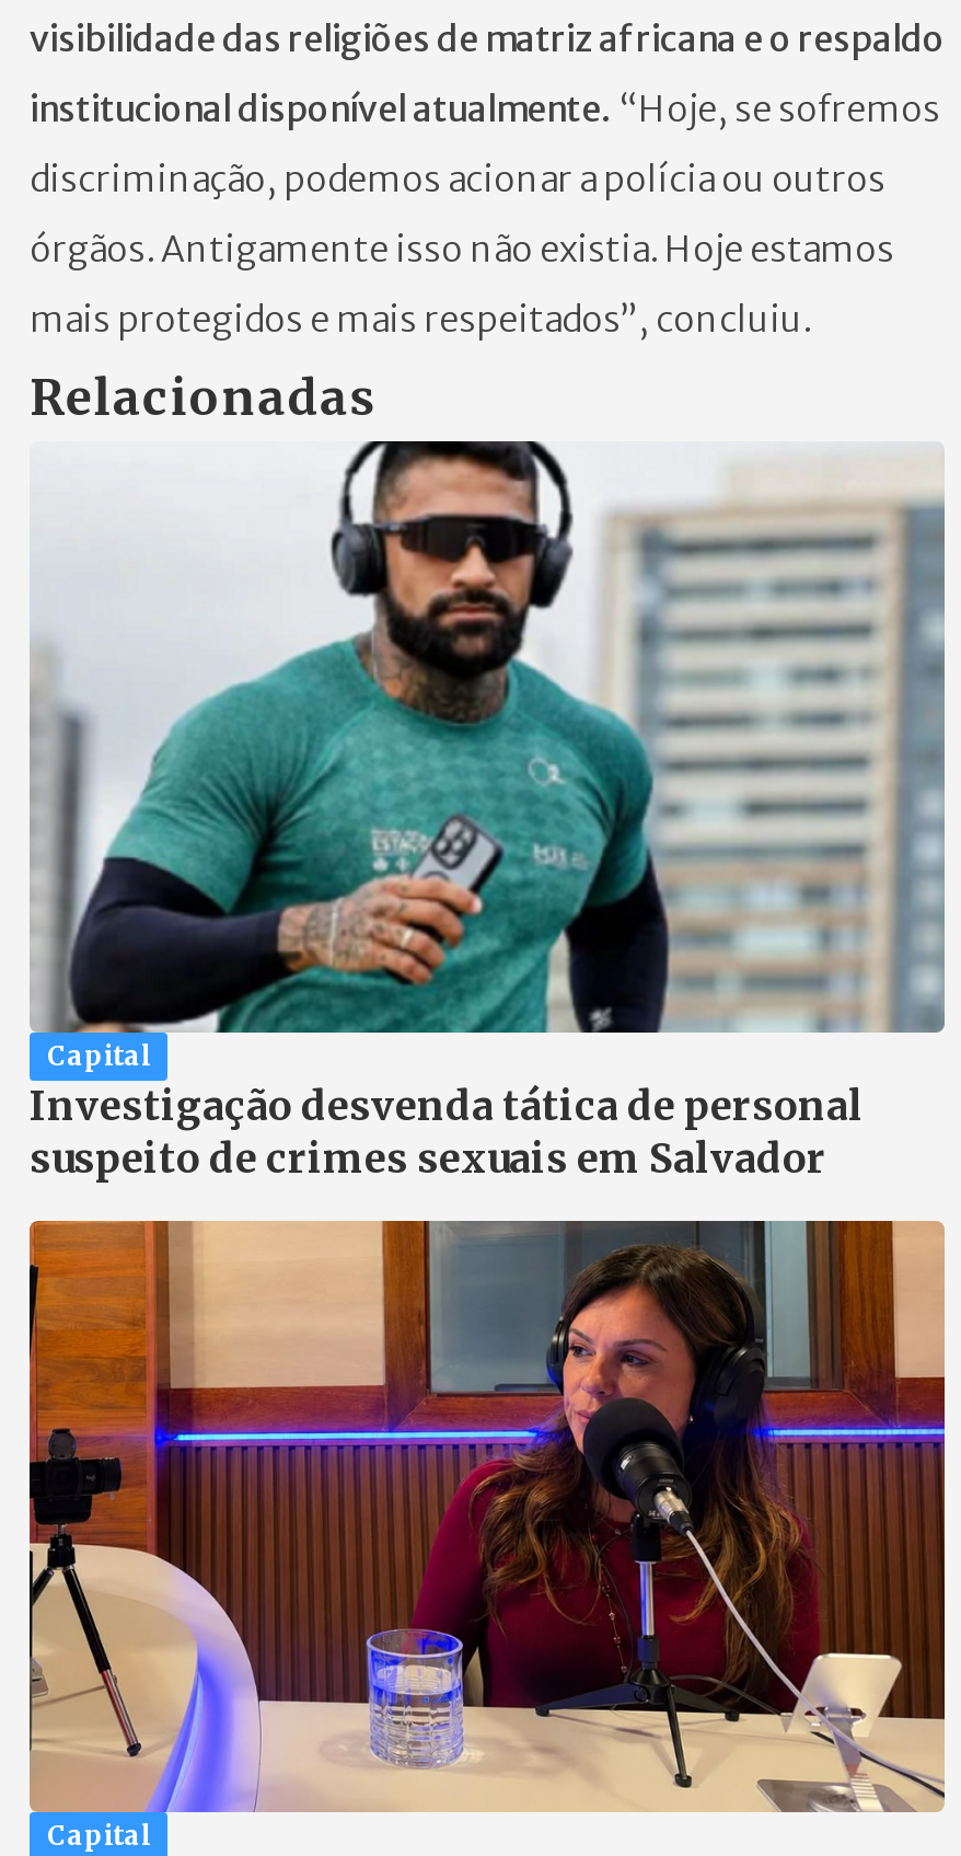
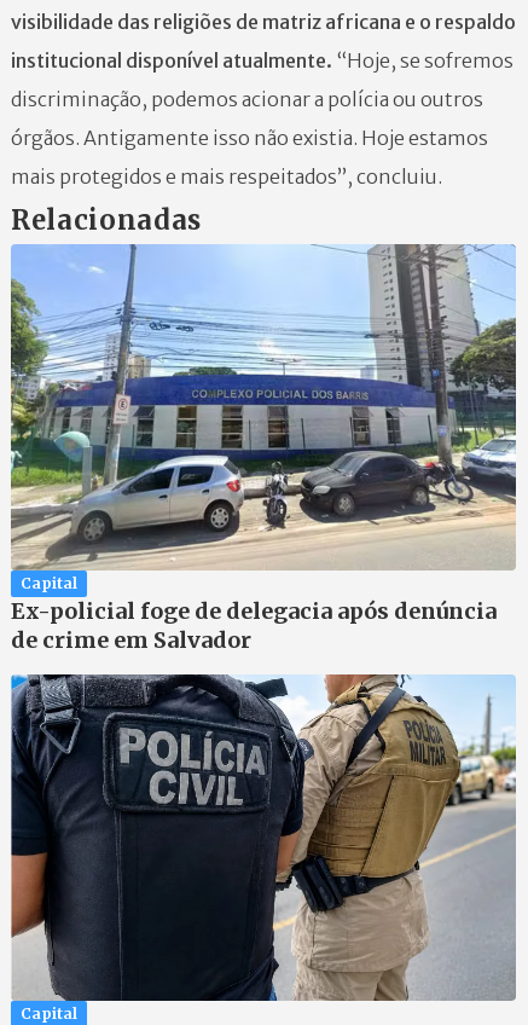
[30,439,947,1183] [image] | Investigação desvenda tática de personal | suspeito de crimes sexuais em Salvador -> [10,243,516,654] [image] | Ex-policial foge de delegacia após denúncia | de crime em Salvador
[27,1219,947,1814] [image] -> [10,673,517,1002] [image]

